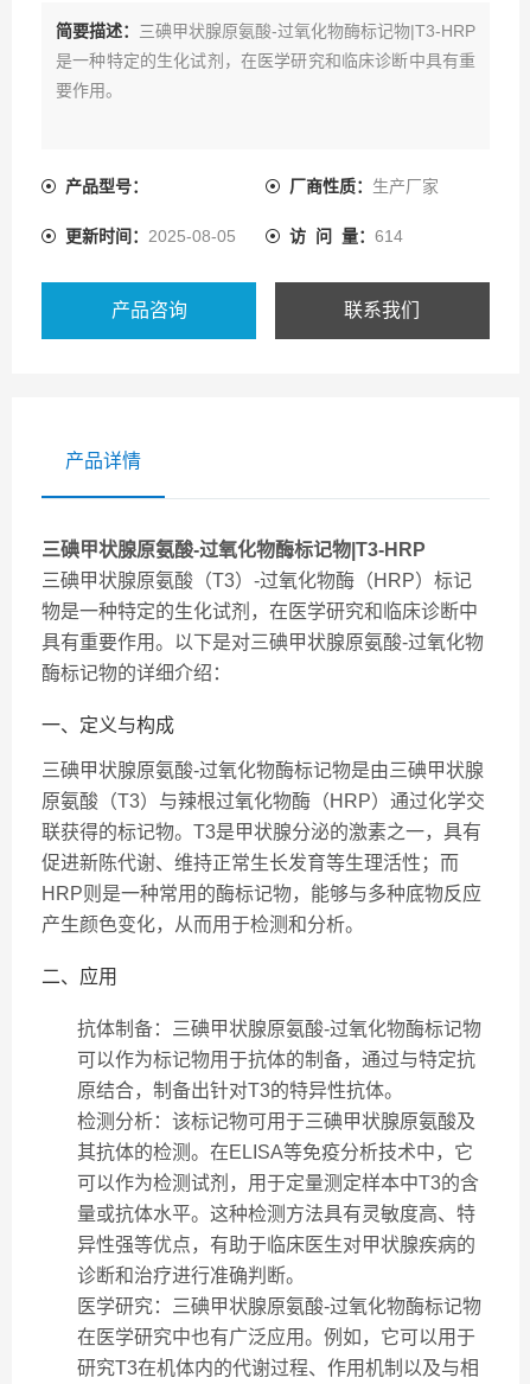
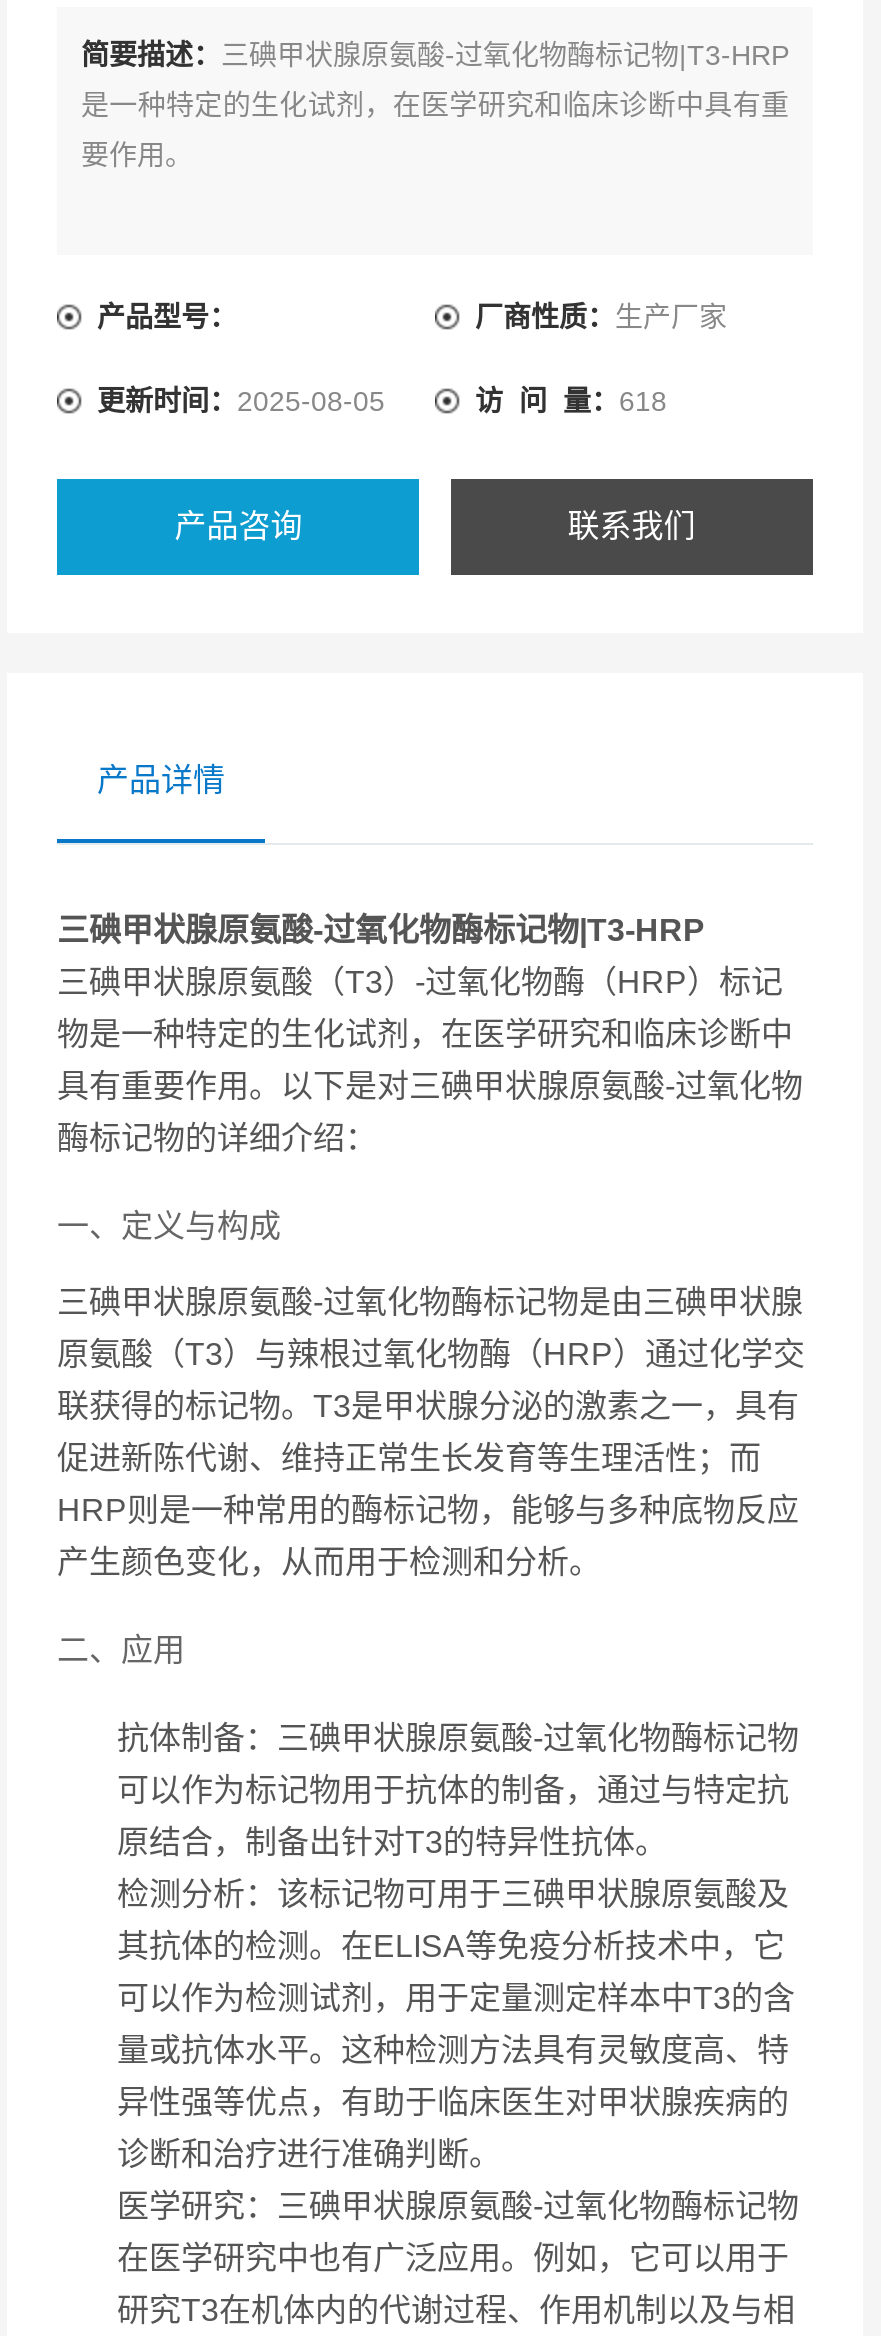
[289,227,403,245] 访 问 量：614 -> [475,385,667,417] 访 问 量：618

